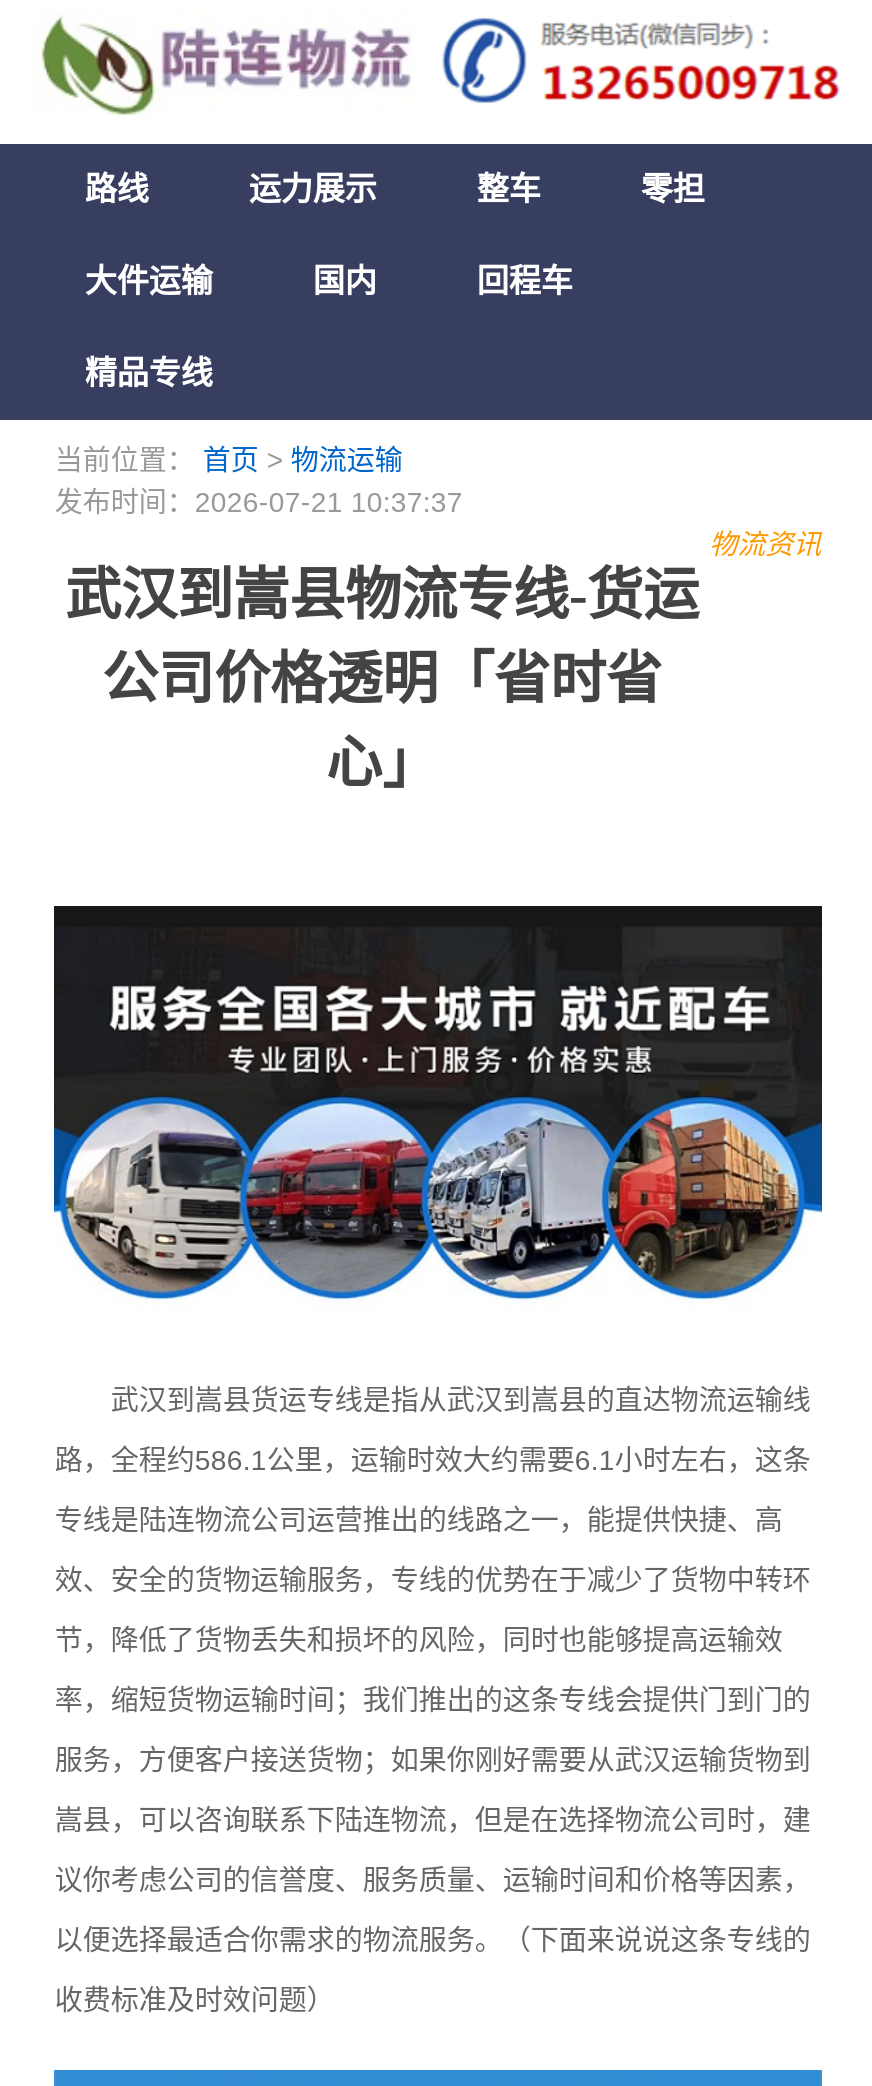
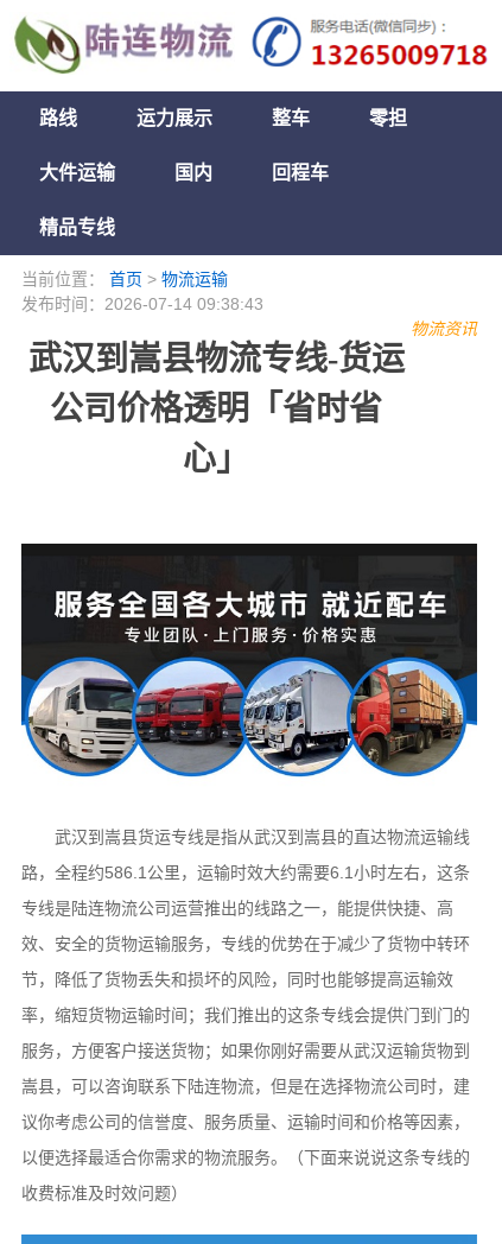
[55,485,463,517] 发布时间：2026-07-21 10:37:37 -> [22,294,264,313] 发布时间：2026-07-14 09:38:43

